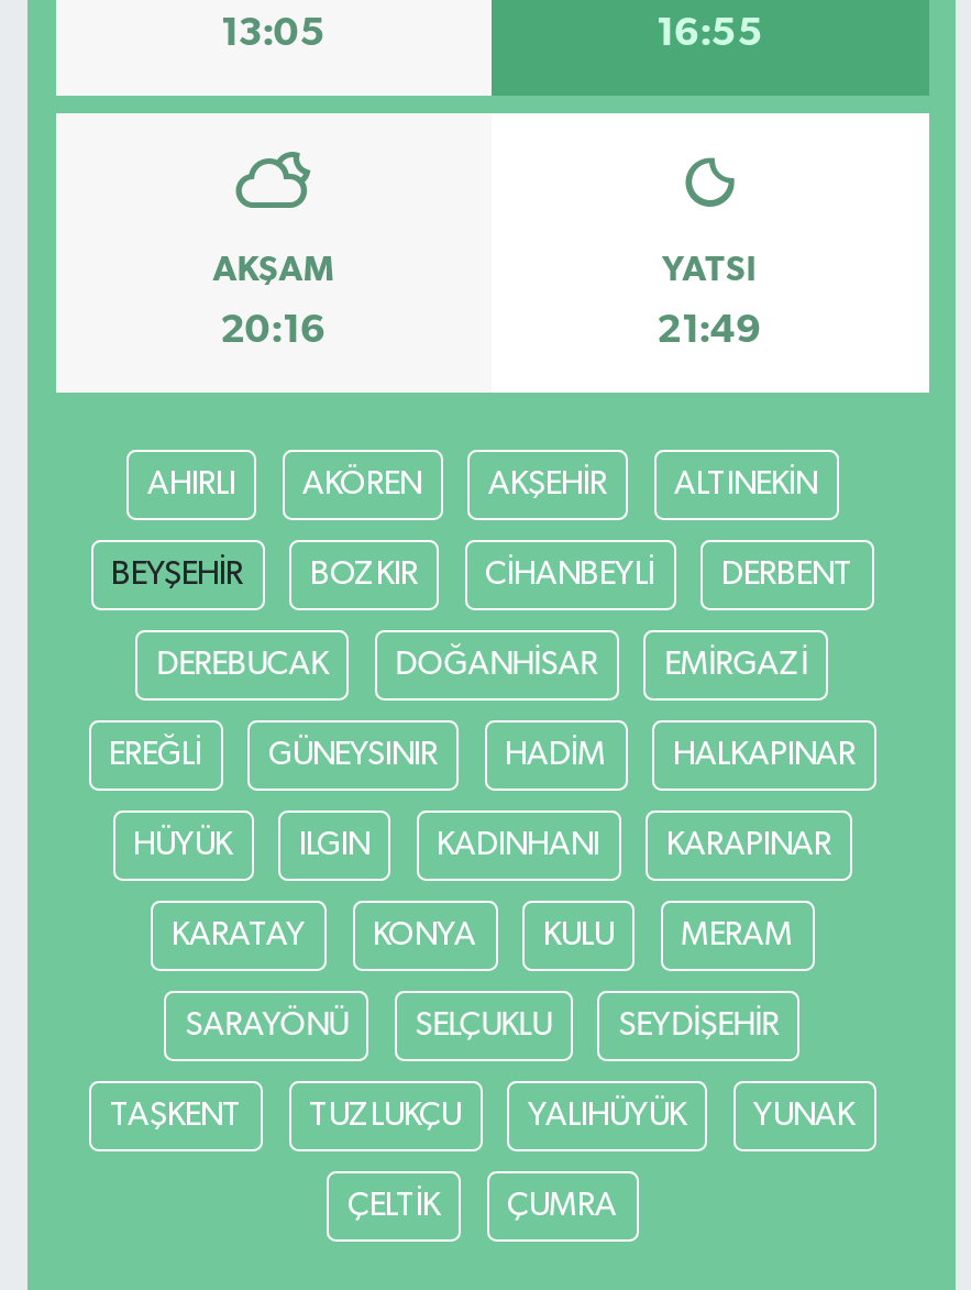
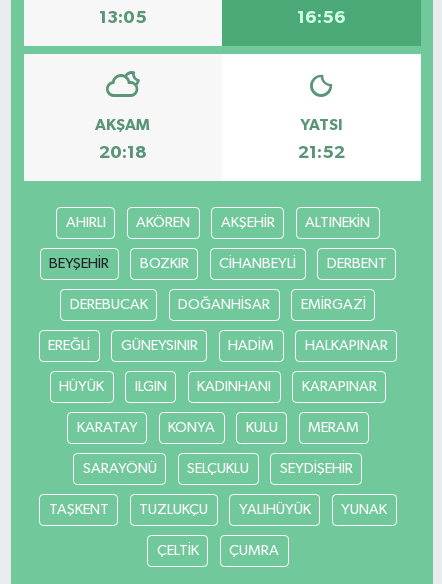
[656,13,764,53] 16:55 -> [297,9,346,27] 16:56
[221,311,326,351] 20:16 -> [99,144,147,162] 20:18
[657,311,763,351] 21:49 -> [298,144,345,162] 21:52

